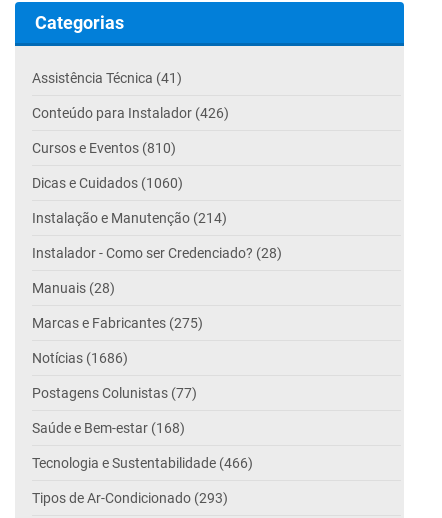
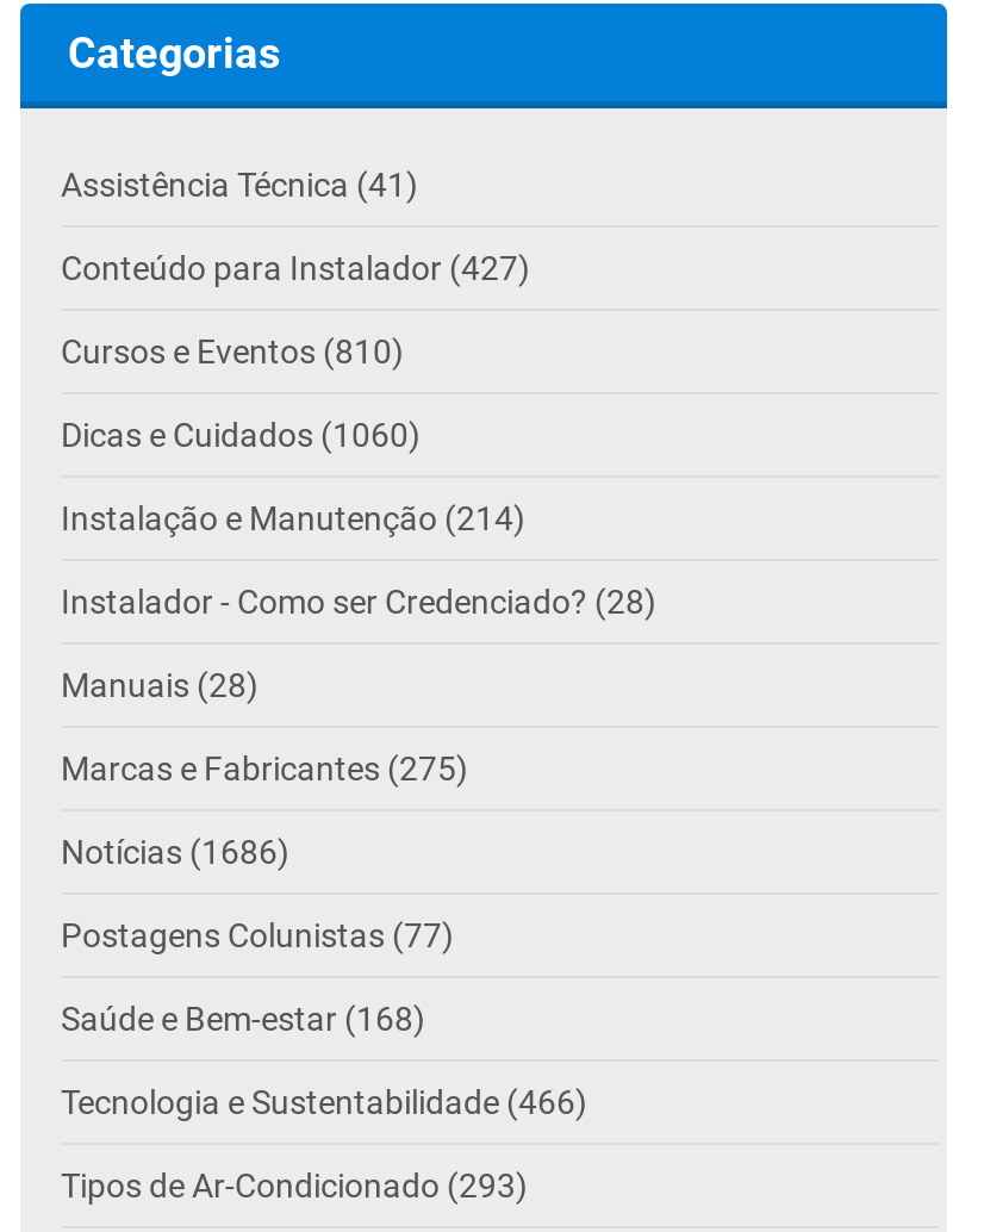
[32,105,229,121] Conteúdo para Instalador (426) -> [61,249,530,287] Conteúdo para Instalador (427)

